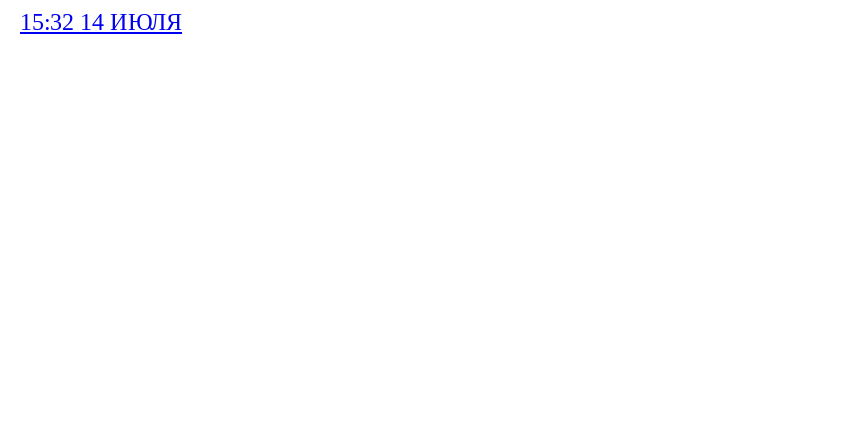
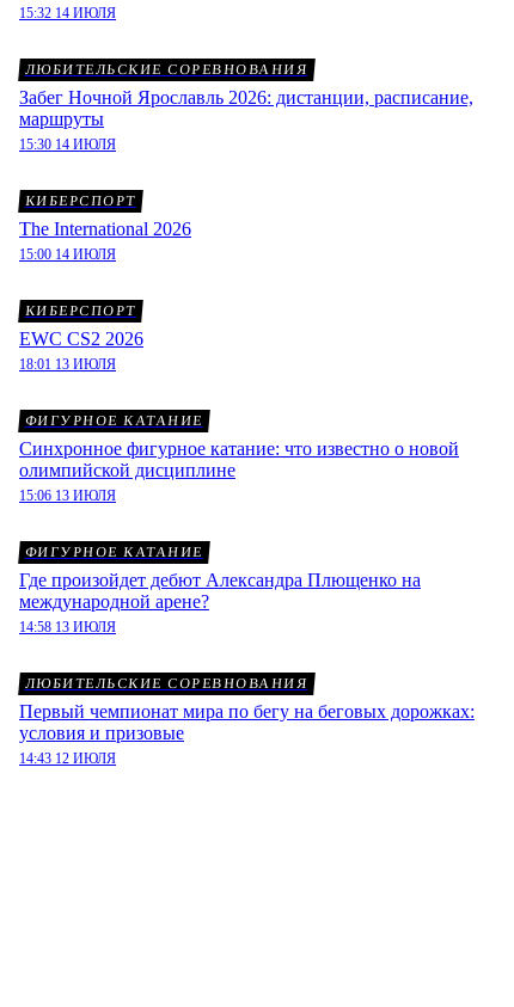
none -> [19,61,475,767] ЛЮБИТЕЛЬСКИЕ СОРЕВНОВАНИЯ | Забег Ночной Ярославль 2026: дистанции, расписание, | маршруты | 15:30 14 ИЮЛЯ | КИБЕРСПОРТ | The International 2026 | 15:00 14 ИЮЛЯ | КИБЕРСПОРТ | EWC CS2 2026 | 18:01 13 ИЮЛЯ | ФИГУРНОЕ КАТАНИЕ | Синхронное фигурное катание: что известно о новой | олимпийской дисциплине | 15:06 13 ИЮЛЯ | ФИГУРНОЕ КАТАНИЕ | Где произойдет дебют Александра Плющенко на | международной арене? | 14:58 13 ИЮЛЯ | ЛЮБИТЕЛЬСКИЕ СОРЕВНОВАНИЯ | Первый чемпионат мира по бегу на беговых дорожках: | условия и призовые | 14:43 12 ИЮЛЯ

